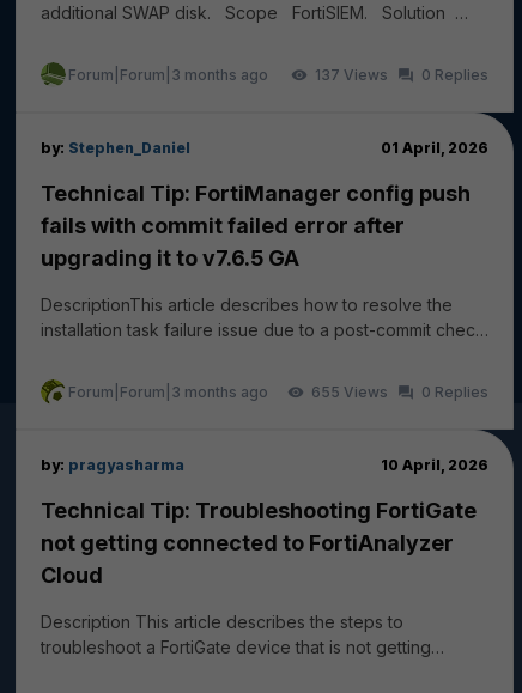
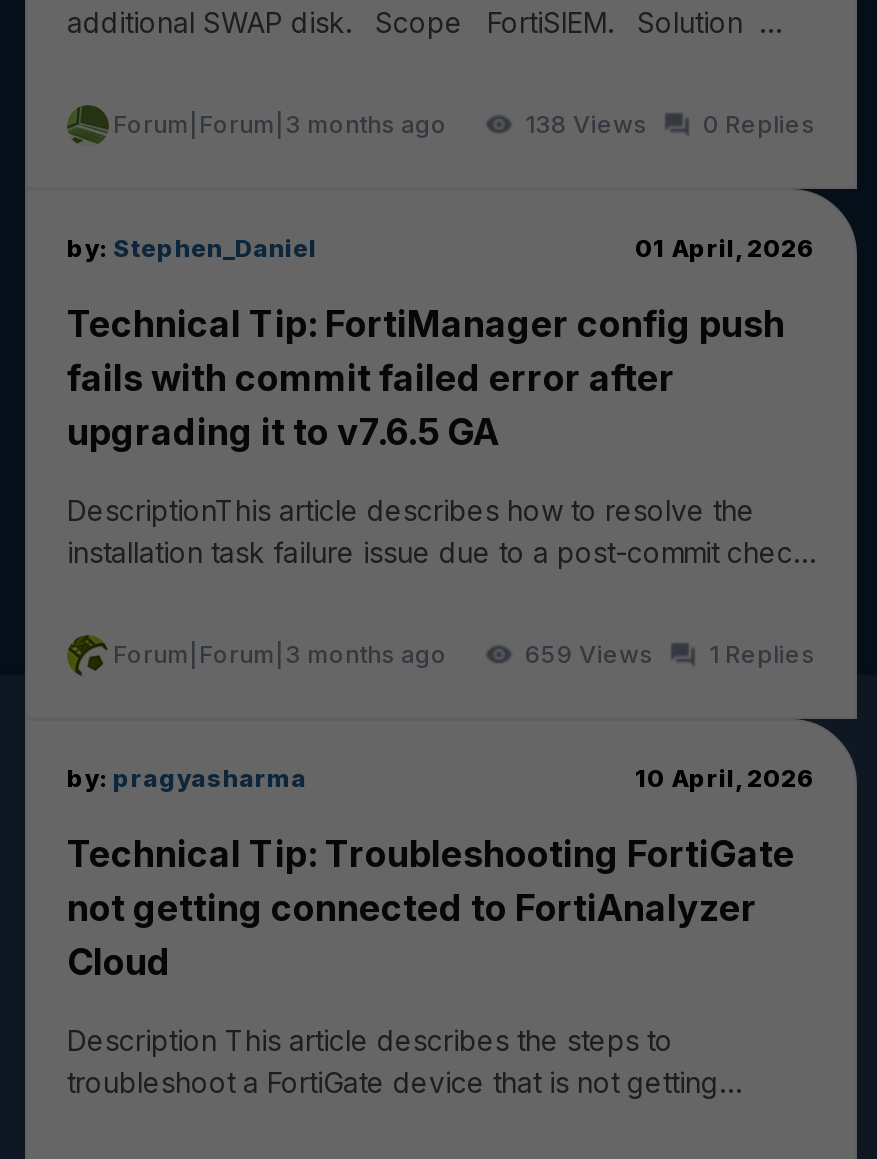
[315,66,340,84] 137 -> [525,110,567,140] 138
[311,383,340,401] 655 -> [525,640,573,670] 659
[421,383,431,401] 0 -> [709,640,719,670] 1

